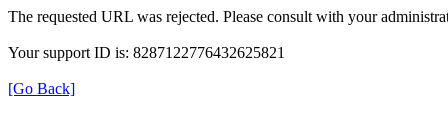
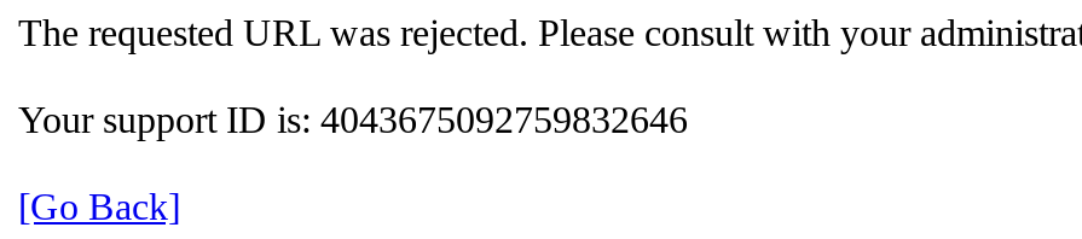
[8,44,285,61] Your support ID is: 8287122776432625821 -> [18,99,688,140] Your support ID is: 4043675092759832646

